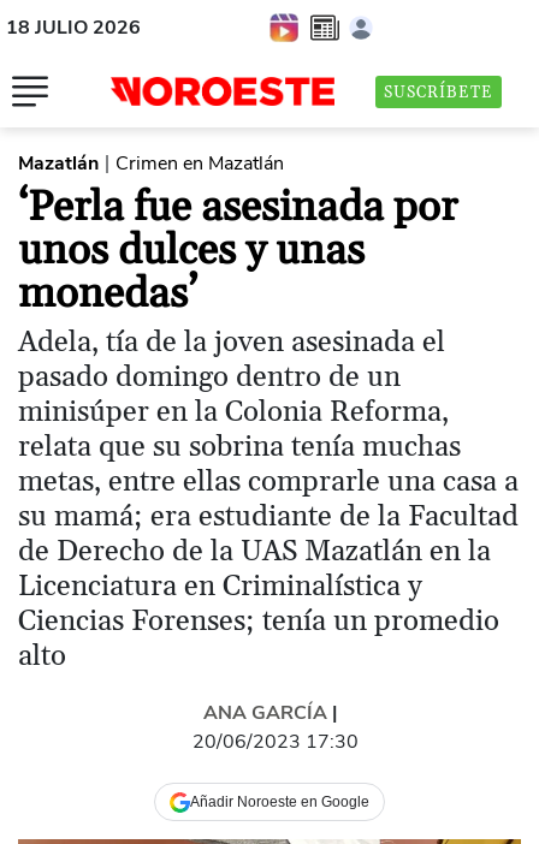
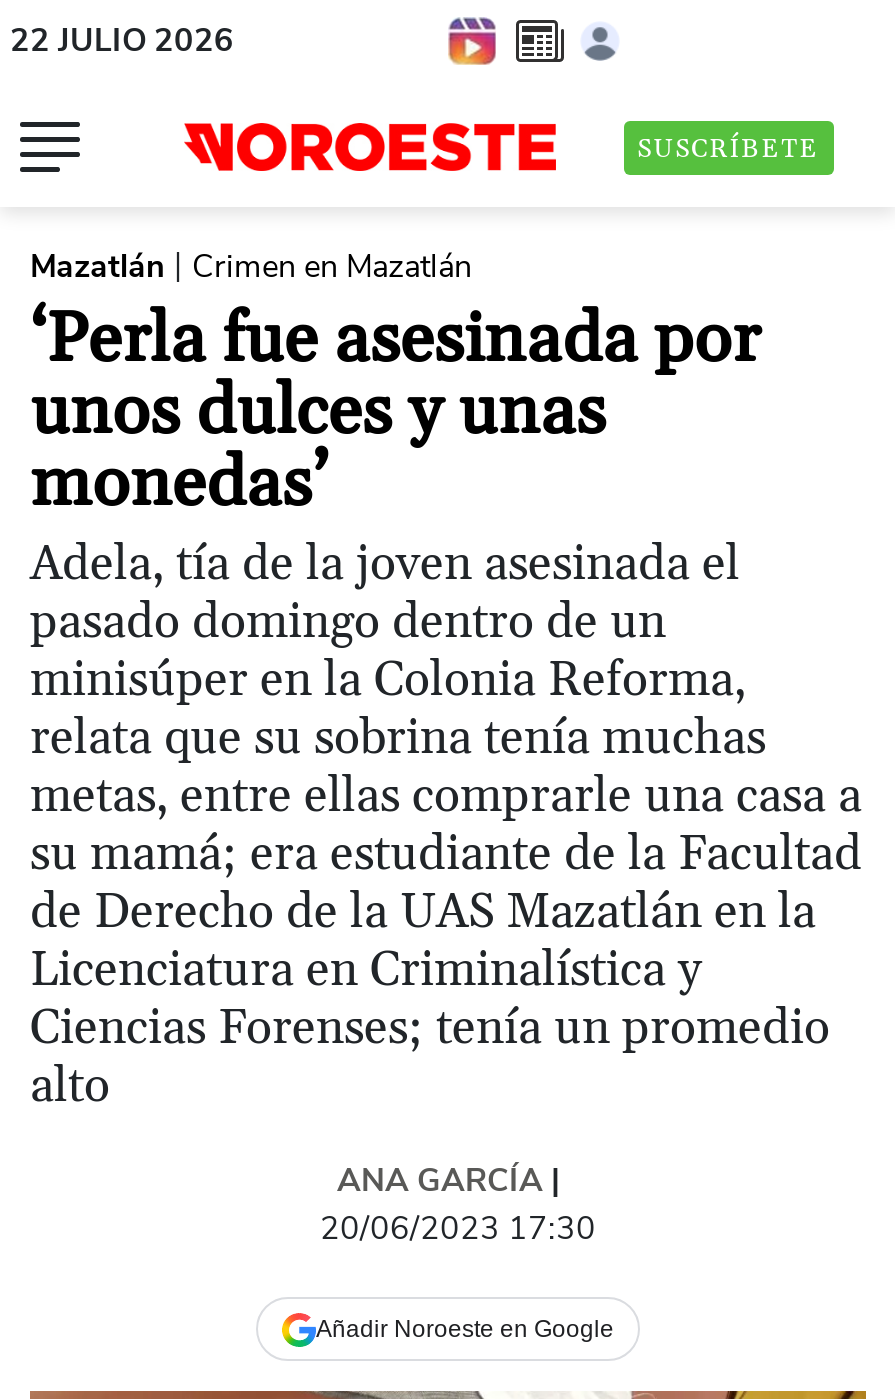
[6,14,141,41] 18 JULIO 2026 -> [10,19,234,63] 22 JULIO 2026

